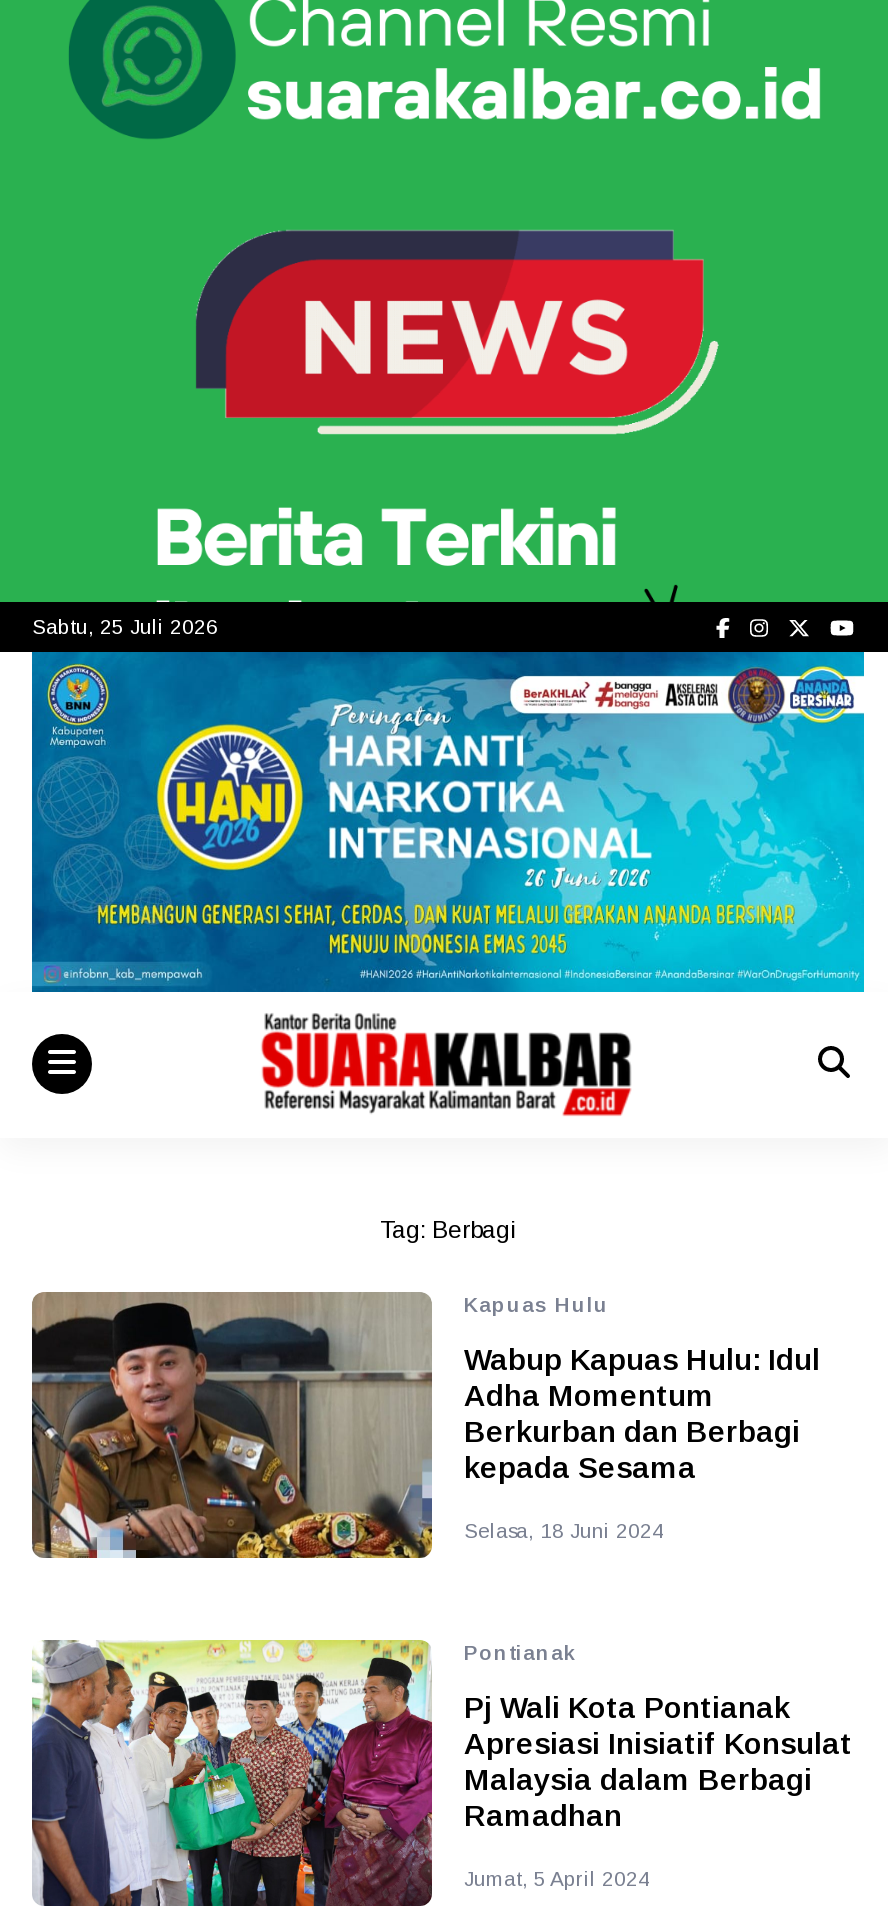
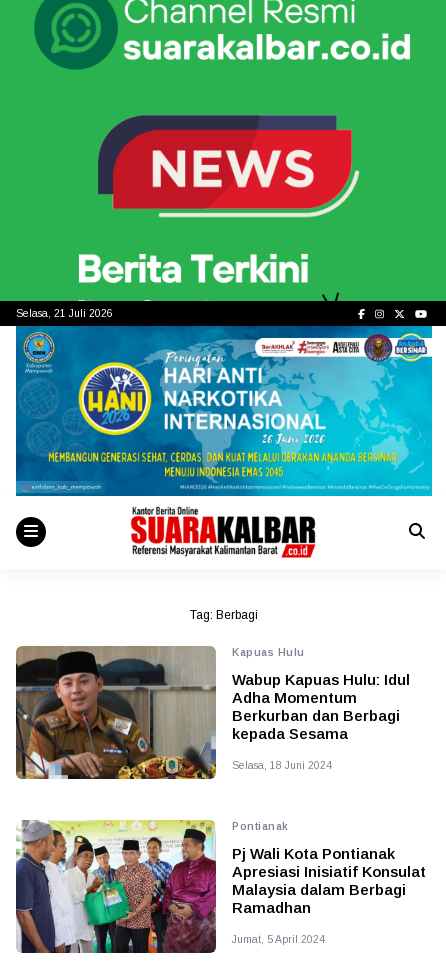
[32,615,218,637] Sabtu, 25 Juli 2026 -> [16,307,113,318] Selasa, 21 Juli 2026

